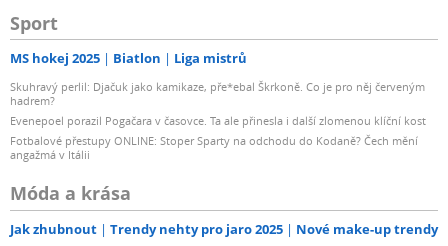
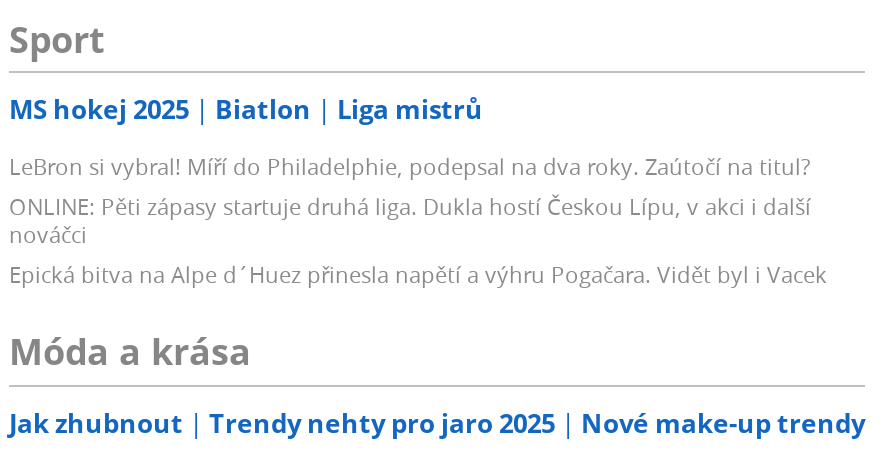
[10,79,426,162] Skuhravý perlil: Djačuk jako kamikaze, pře*ebal Škrkoně. Co je pro něj červeným | hadrem? | Evenepoel porazil Pogačara v časovce. Ta ale přinesla i další zlomenou klíční kost | Fotbalové přestupy ONLINE: Stoper Sparty na odchodu do Kodaně? Čech mění | angažmá v Itálii -> [9,152,827,290] LeBron si vybral! Míří do Philadelphie, podepsal na dva roky. Zaútočí na titul? | ONLINE: Pěti zápasy startuje druhá liga. Dukla hostí Českou Lípu, v akci i další | nováčci | Epická bitva na Alpe d´Huez přinesla napětí a výhru Pogačara. Vidět byl i Vacek

